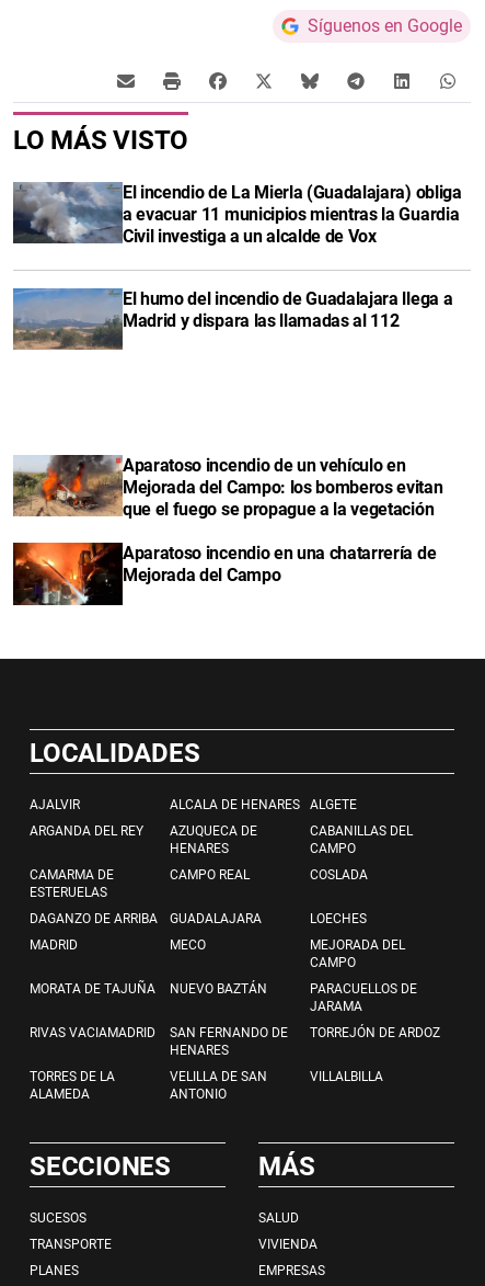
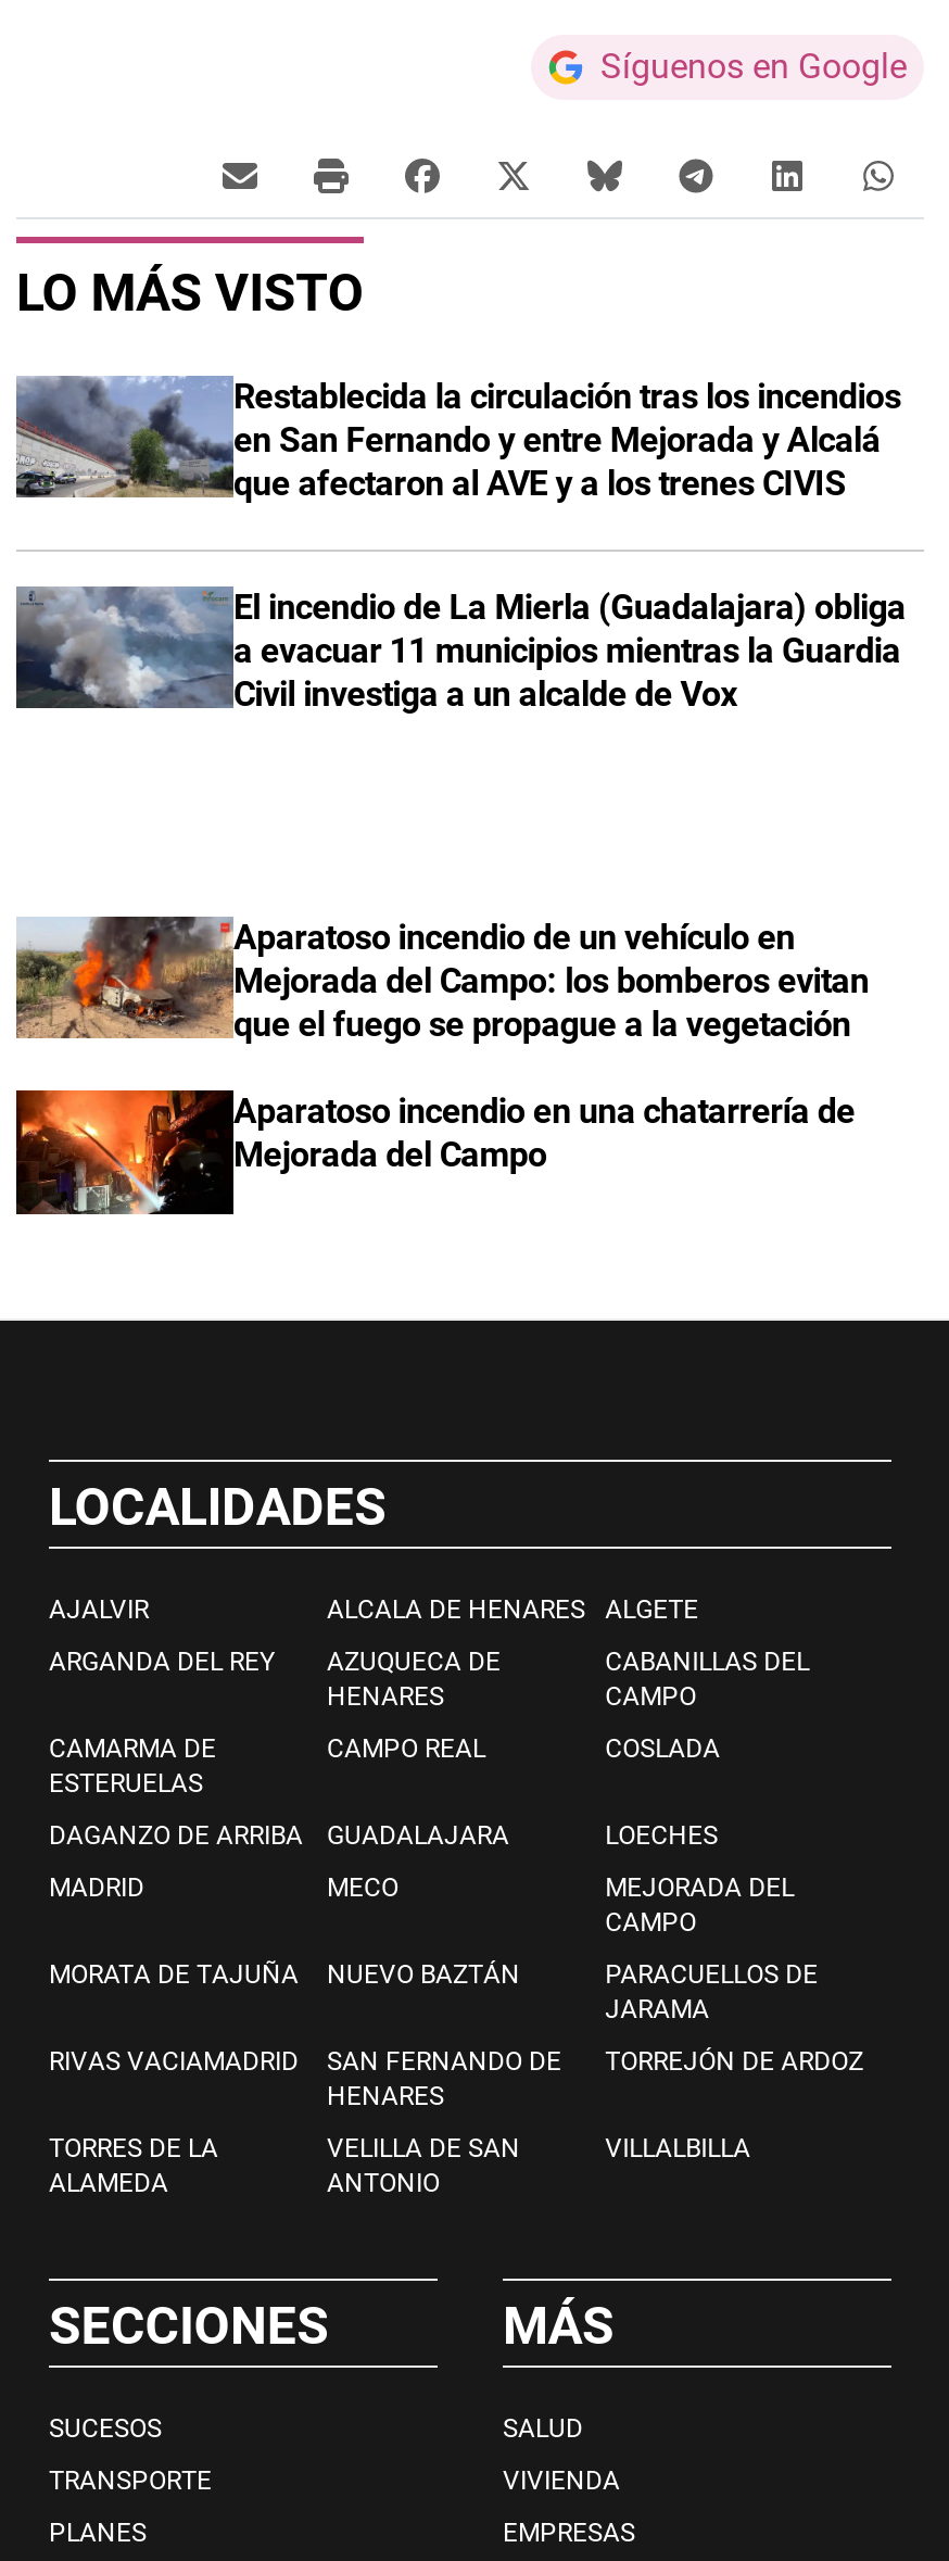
none -> [16,375,901,503] [image] | Restablecida la circulación tras los incendios | en San Fernando y entre Mejorada y Alcalá | que afectaron al AVE y a los trenes CIVIS
moved [12,180,462,246] -> [14,582,906,714]: [image] | El incendio de La Mierla (Guadalajara) obliga | a evacuar 11 municipios mientras la Guardia | Civil investiga a un alcalde de Vox
[12,288,452,351] [image] | El humo del incendio de Guadalajara llega a | Madrid y dispara las llamadas al 112 -> none

